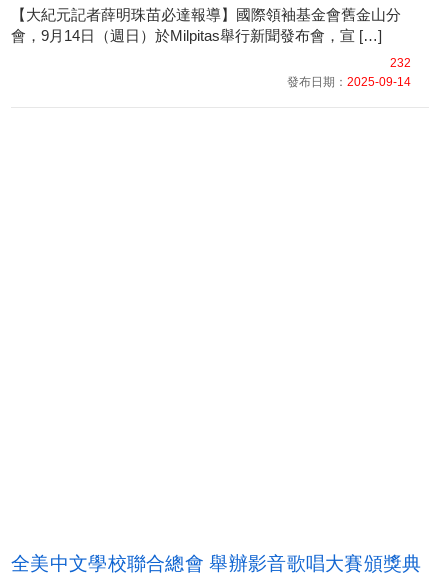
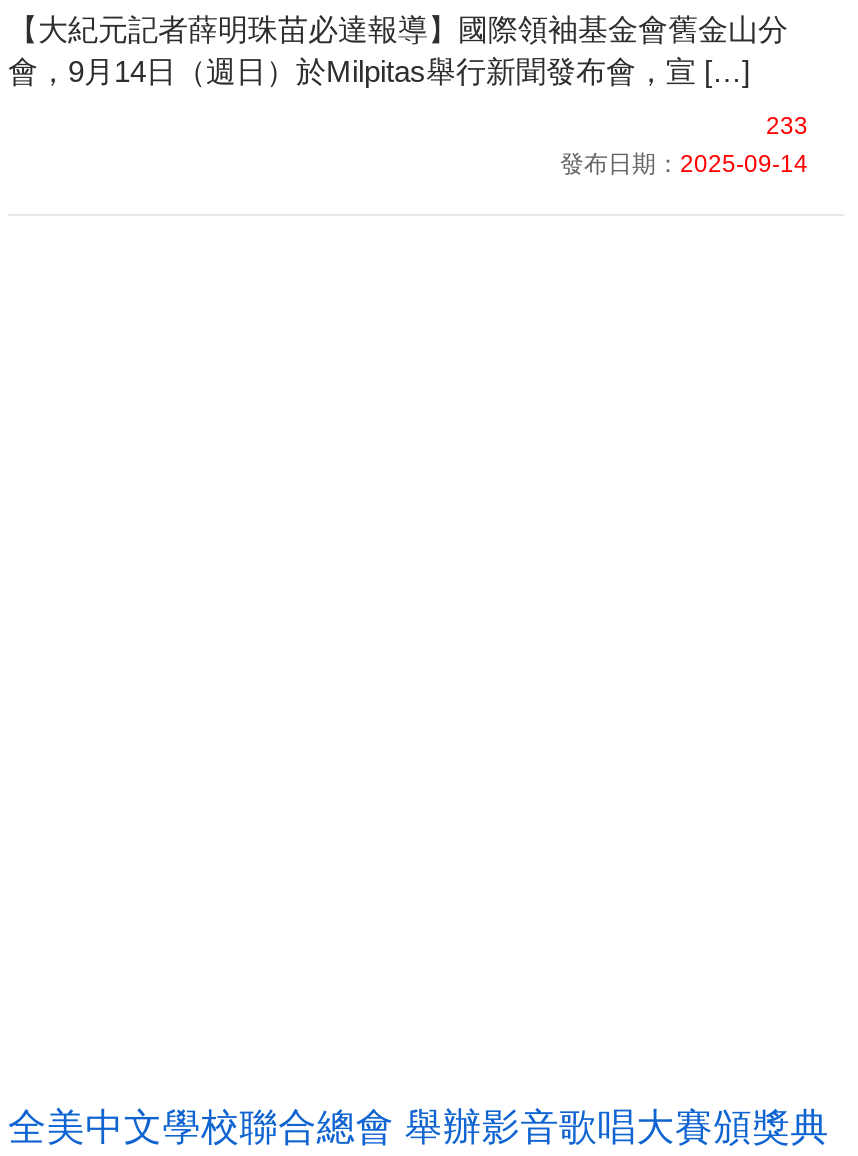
[390,56,411,70] 232 -> [766,112,808,140] 233

